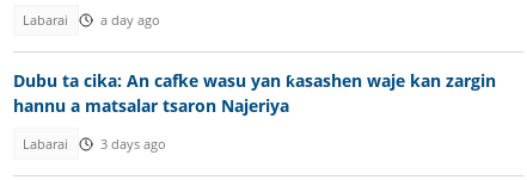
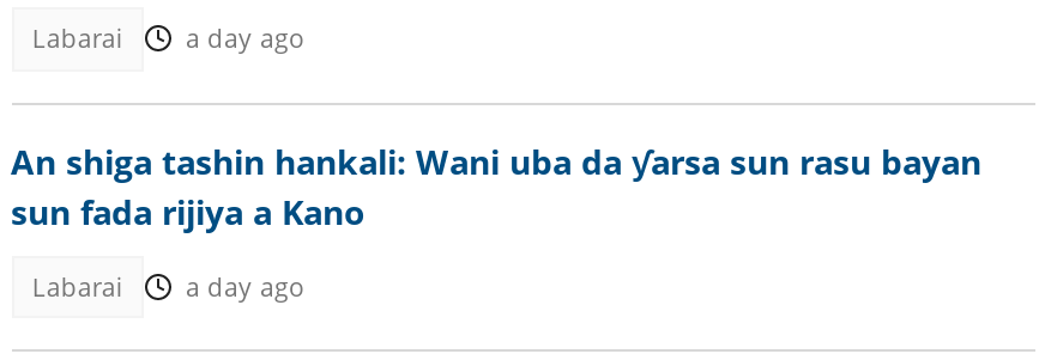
[13,70,495,117] Dubu ta cika: An cafke wasu yan ƙasashen waje kan zargin | hannu a matsalar tsaron Najeriya -> [11,138,981,234] An shiga tashin hankali: Wani uba da ƴarsa sun rasu bayan | sun fada rijiya a Kano
[100,135,166,152] 3 days ago -> [186,270,306,304] a day ago

